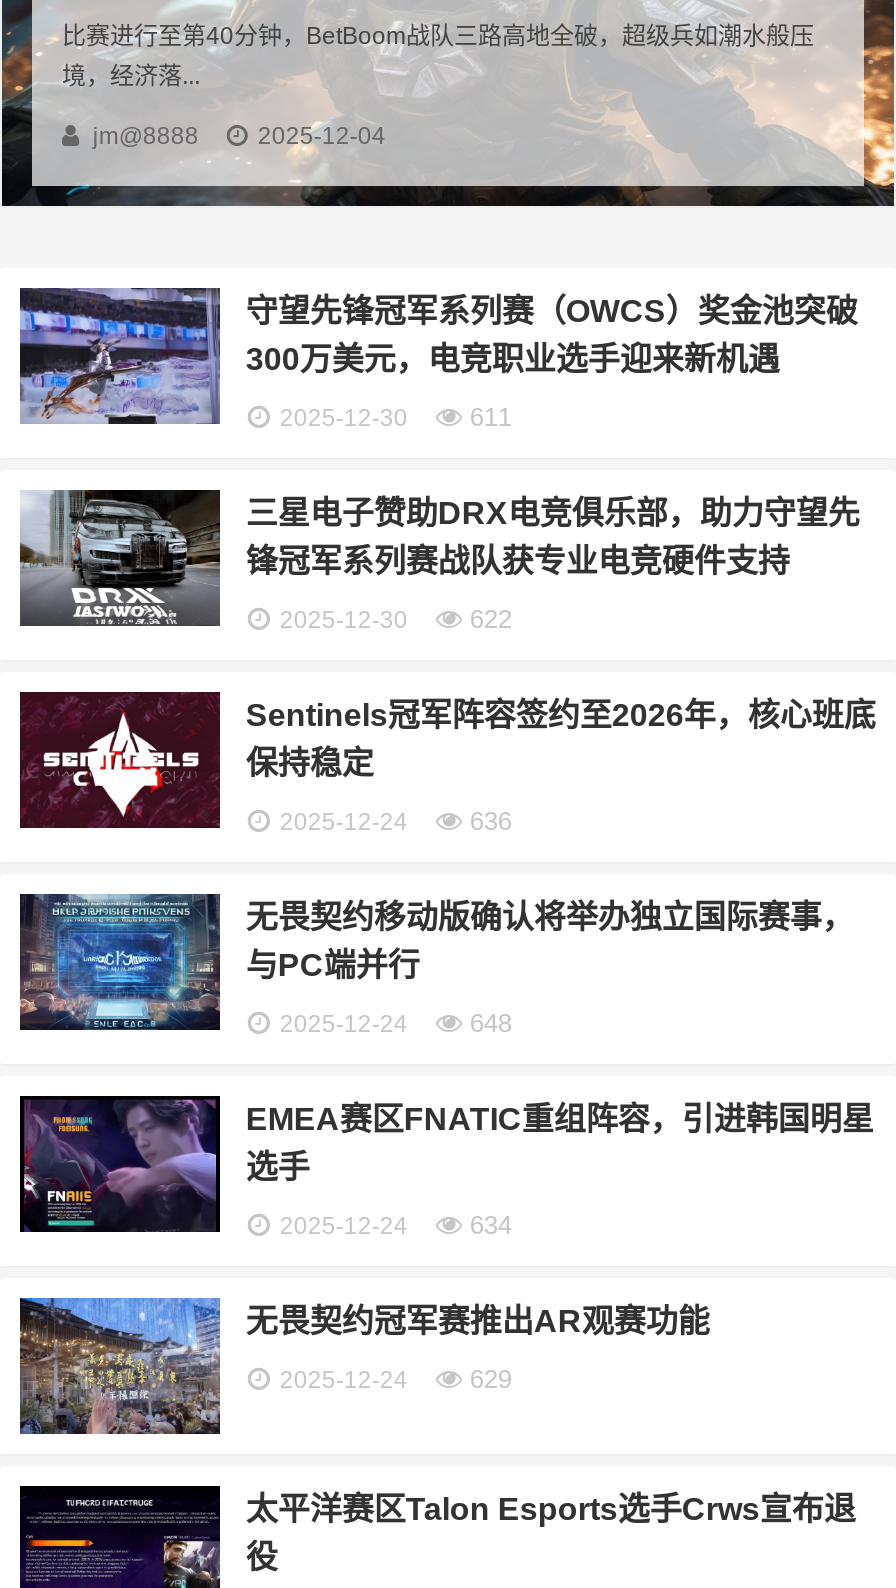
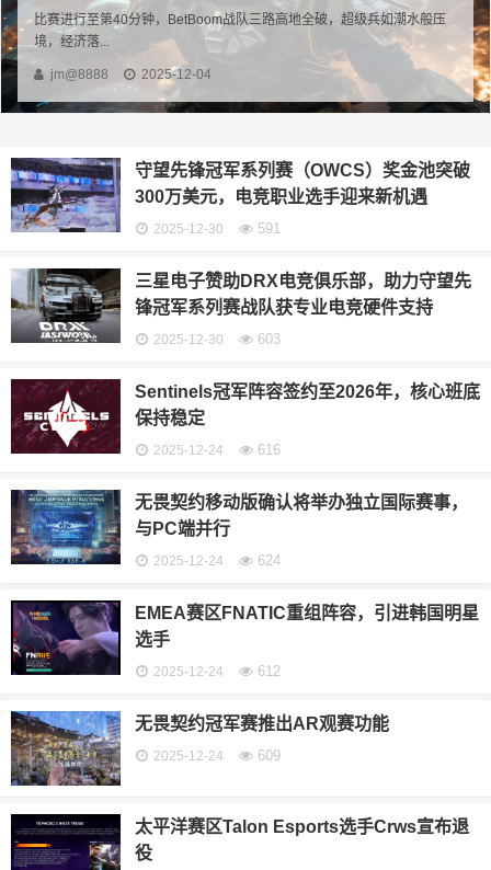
[470,402,512,432] 611 -> [257,220,280,237] 591
[470,604,512,634] 622 -> [257,331,280,348] 603
[470,806,512,836] 636 -> [257,442,280,458] 616
[470,1008,512,1038] 648 -> [257,552,280,569] 624
[470,1210,512,1240] 634 -> [257,663,280,680] 612
[470,1364,512,1394] 629 -> [257,747,280,764] 609

